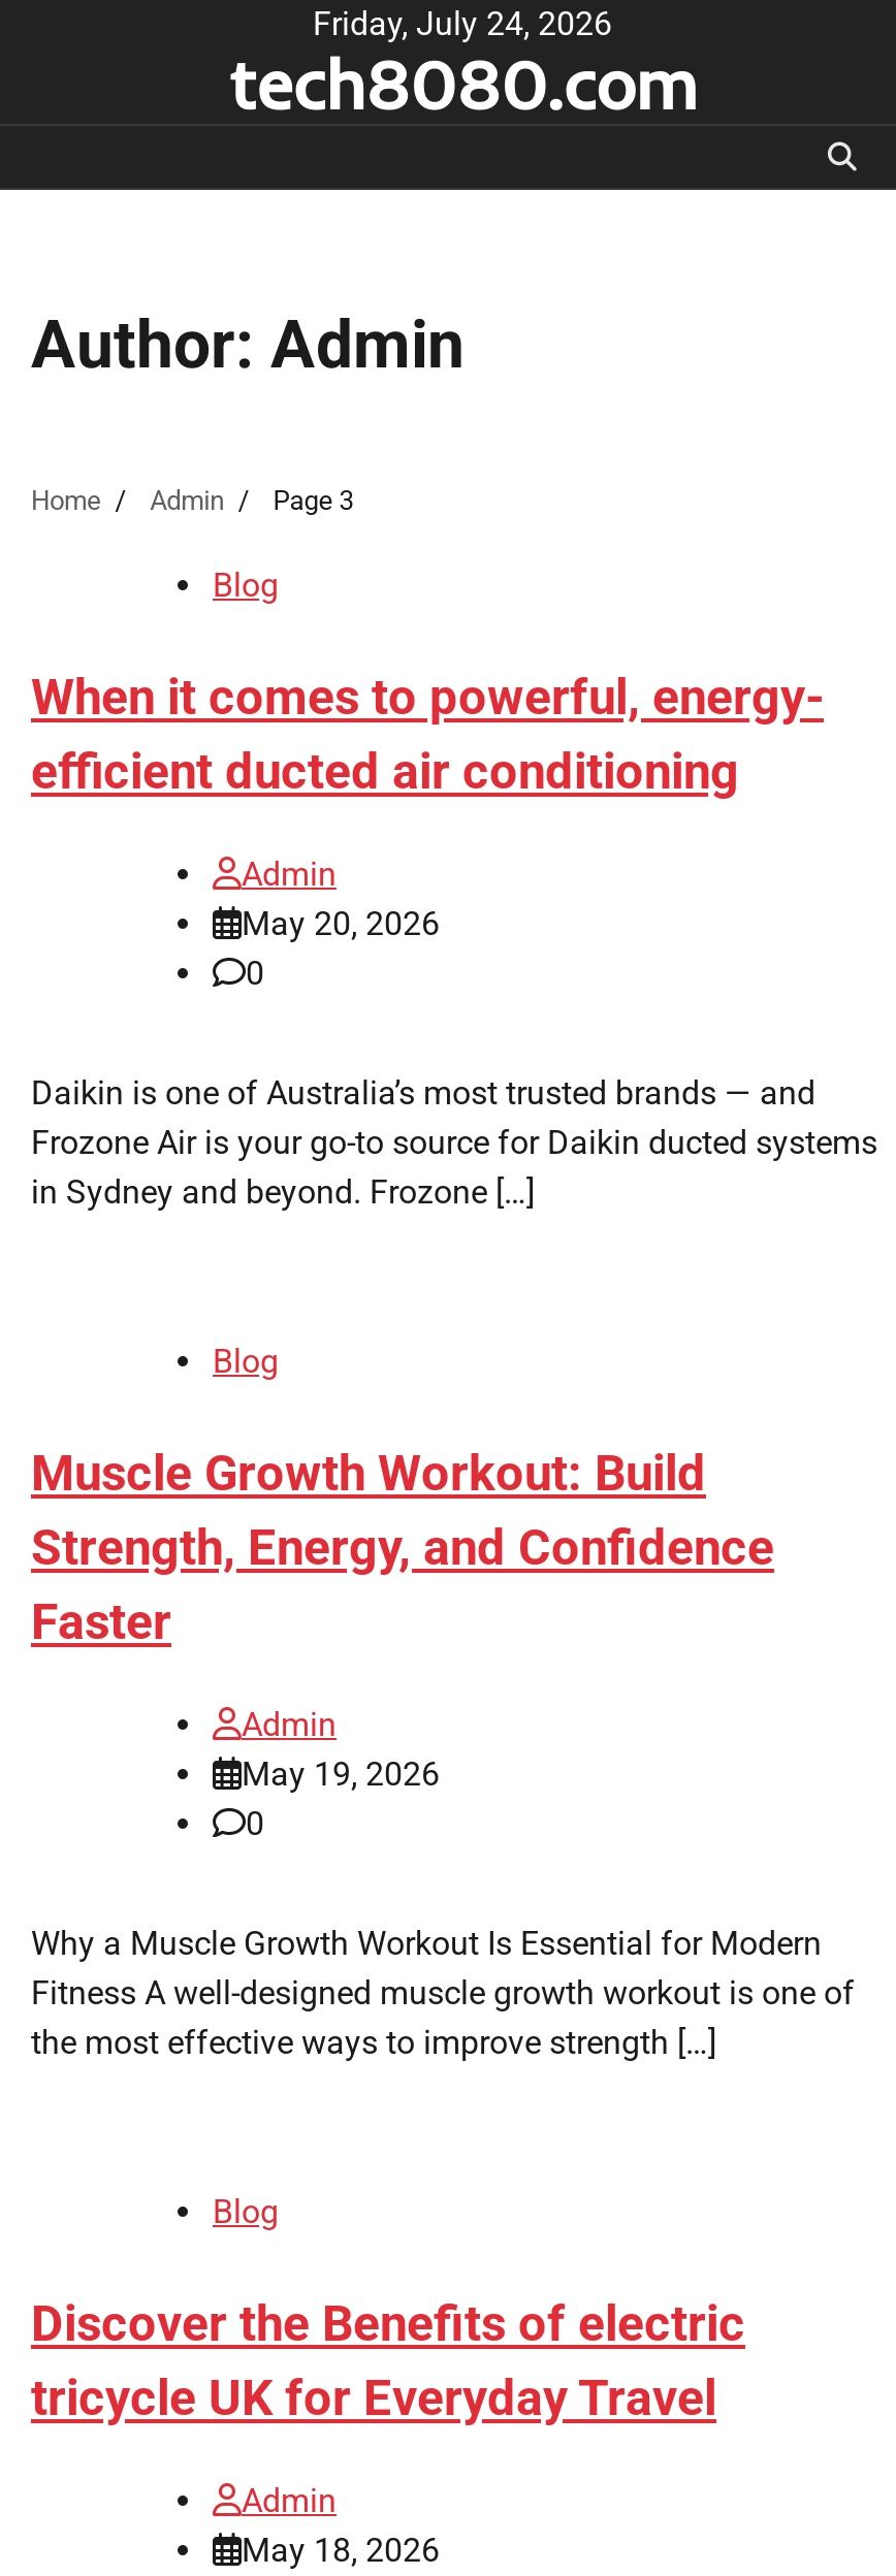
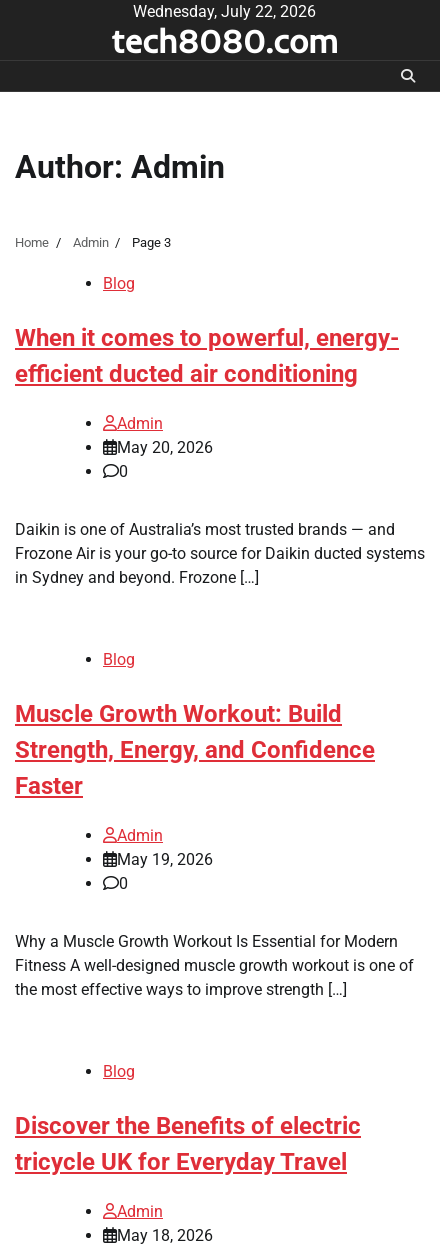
[313,4,612,43] Friday, July 24, 2026 -> [132,2,315,21] Wednesday, July 22, 2026

